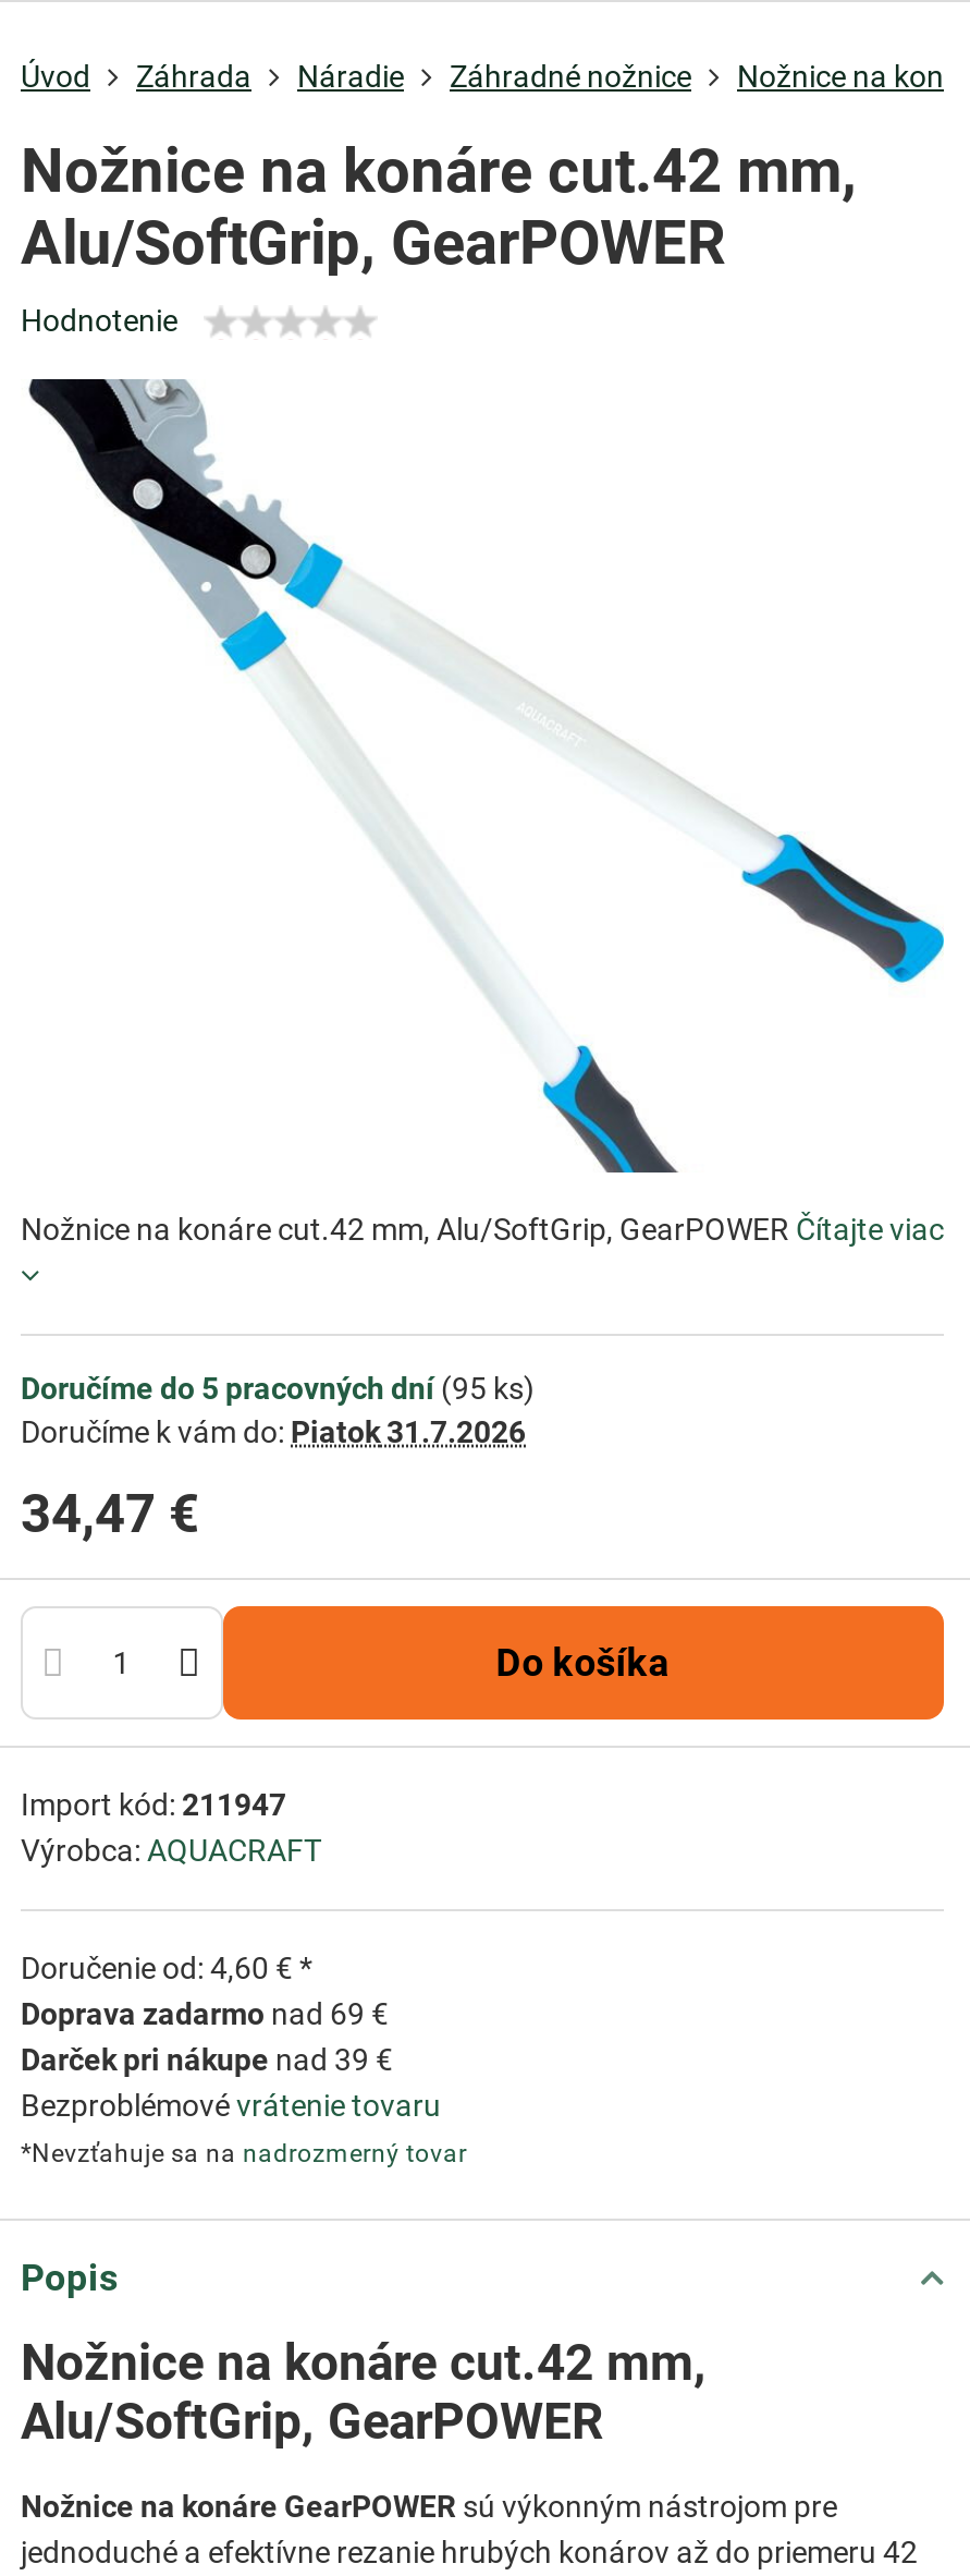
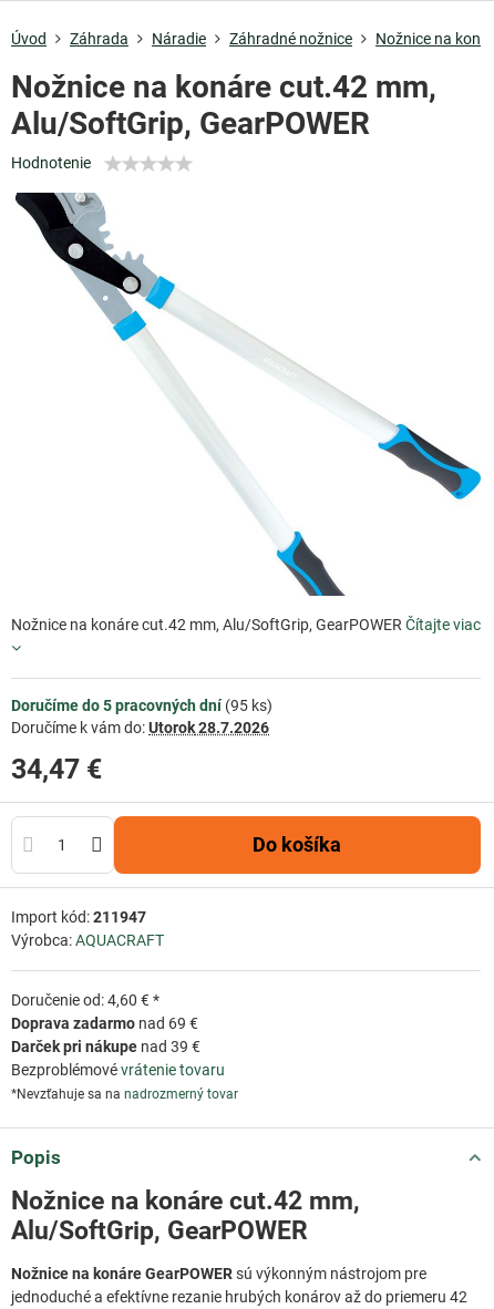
[21,1414,526,1449] Doručíme k vám do: Piatok 31.7.2026 -> [11,719,269,736] Doručíme k vám do: Utorok 28.7.2026

